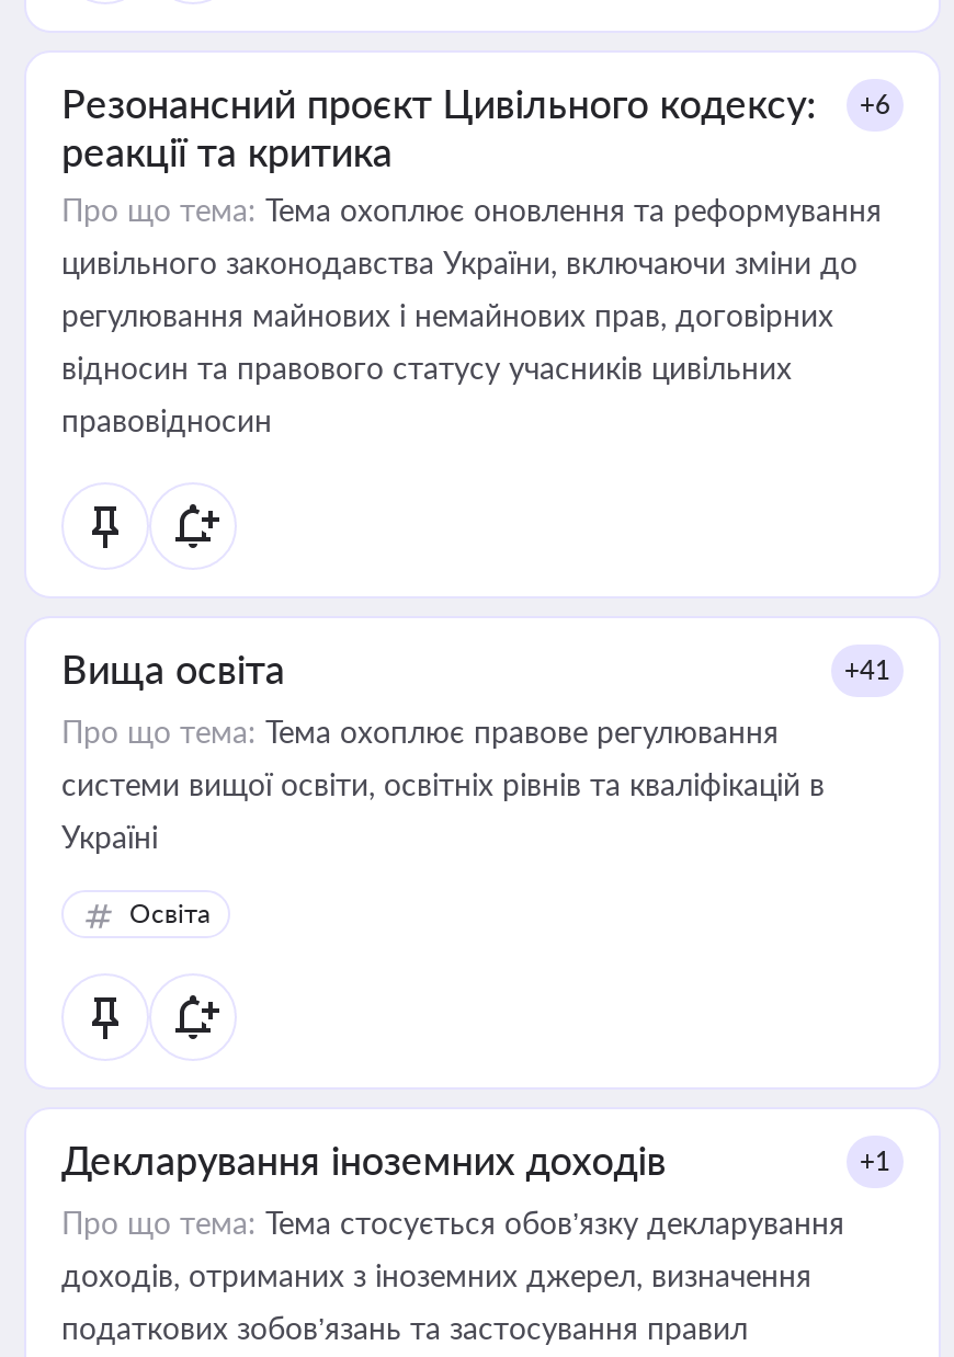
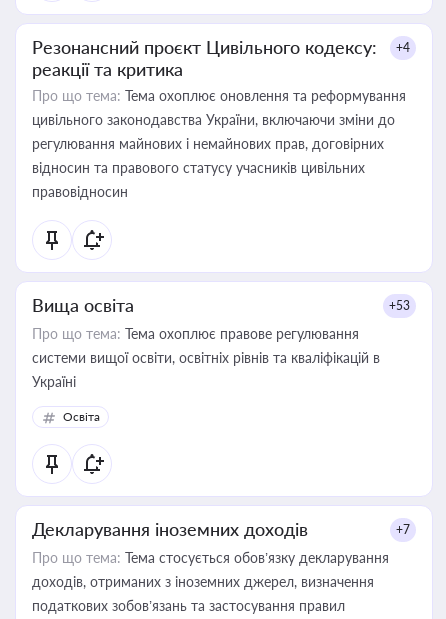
[61,79,890,127] Резонансний проєкт Цивільного кодексу: +6 -> [32,36,410,58] Резонансний проєкт Цивільного кодексу: +4
[844,653,890,686] +41 -> [389,298,410,313] +53
[860,1144,890,1177] +1 -> [396,522,410,537] +7

